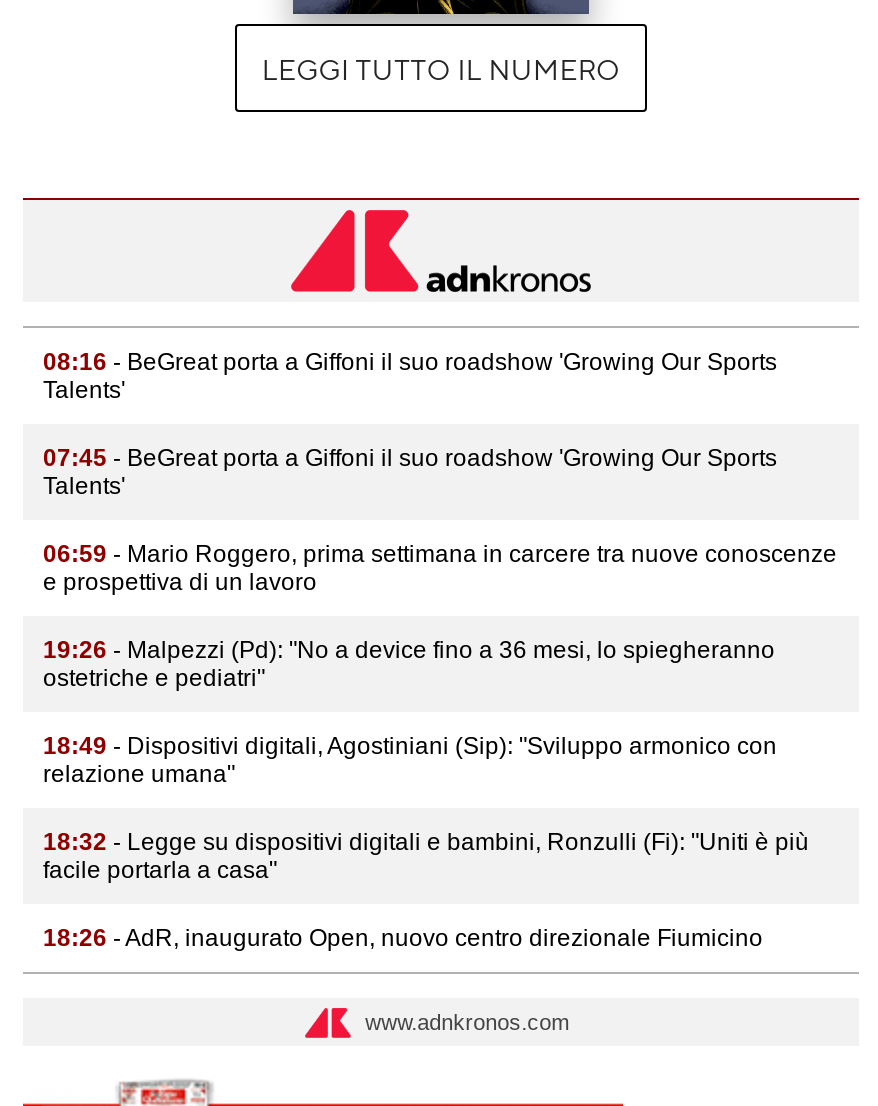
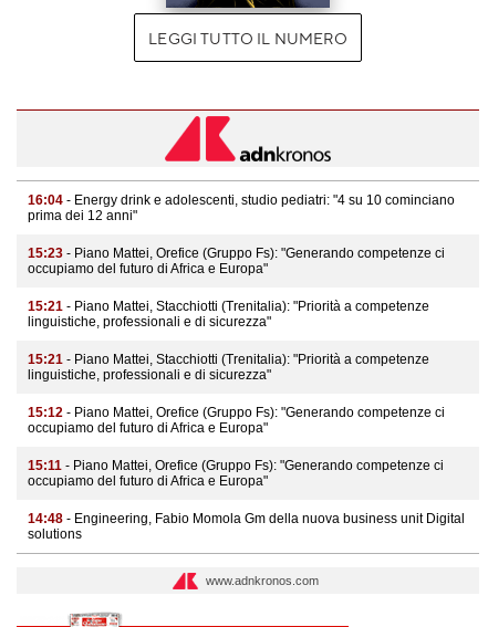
[43,348,777,404] 08:16 - BeGreat porta a Giffoni il suo roadshow 'Growing Our Sports | Talents' -> [28,192,455,223] 16:04 - Energy drink e adolescenti, studio pediatri: "4 su 10 cominciano | prima dei 12 anni"
[43,444,777,500] 07:45 - BeGreat porta a Giffoni il suo roadshow 'Growing Our Sports | Talents' -> [28,245,445,276] 15:23 - Piano Mattei, Orefice (Gruppo Fs): "Generando competenze ci | occupiamo del futuro di Africa e Europa"
[43,540,837,596] 06:59 - Mario Roggero, prima settimana in carcere tra nuove conoscenze | e prospettiva di un lavoro -> [28,299,429,330] 15:21 - Piano Mattei, Stacchiotti (Trenitalia): "Priorità a competenze | linguistiche, professionali e di sicurezza"
[43,636,775,692] 19:26 - Malpezzi (Pd): "No a device fino a 36 mesi, lo spiegheranno | ostetriche e pediatri" -> [28,352,429,383] 15:21 - Piano Mattei, Stacchiotti (Trenitalia): "Priorità a competenze | linguistiche, professionali e di sicurezza"
[43,732,777,788] 18:49 - Dispositivi digitali, Agostiniani (Sip): "Sviluppo armonico con | relazione umana" -> [28,405,445,436] 15:12 - Piano Mattei, Orefice (Gruppo Fs): "Generando competenze ci | occupiamo del futuro di Africa e Europa"
[43,828,809,884] 18:32 - Legge su dispositivi digitali e bambini, Ronzulli (Fi): "Uniti è più | facile portarla a casa" -> [28,458,444,489] 15:11 - Piano Mattei, Orefice (Gruppo Fs): "Generando competenze ci | occupiamo del futuro di Africa e Europa"
[43,924,763,952] 18:26 - AdR, inaugurato Open, nuovo centro direzionale Fiumicino -> [28,511,465,542] 14:48 - Engineering, Fabio Momola Gm della nuova business unit Digital | solutions

